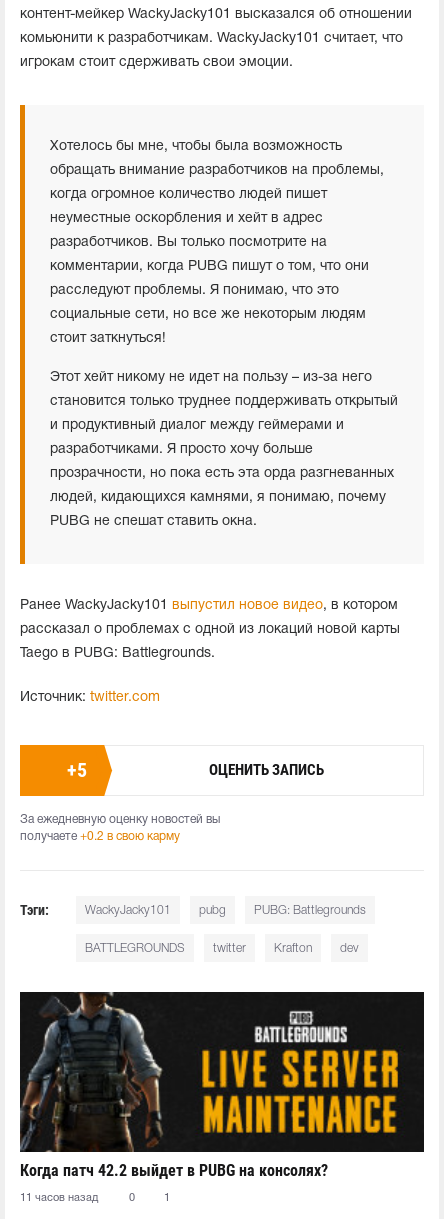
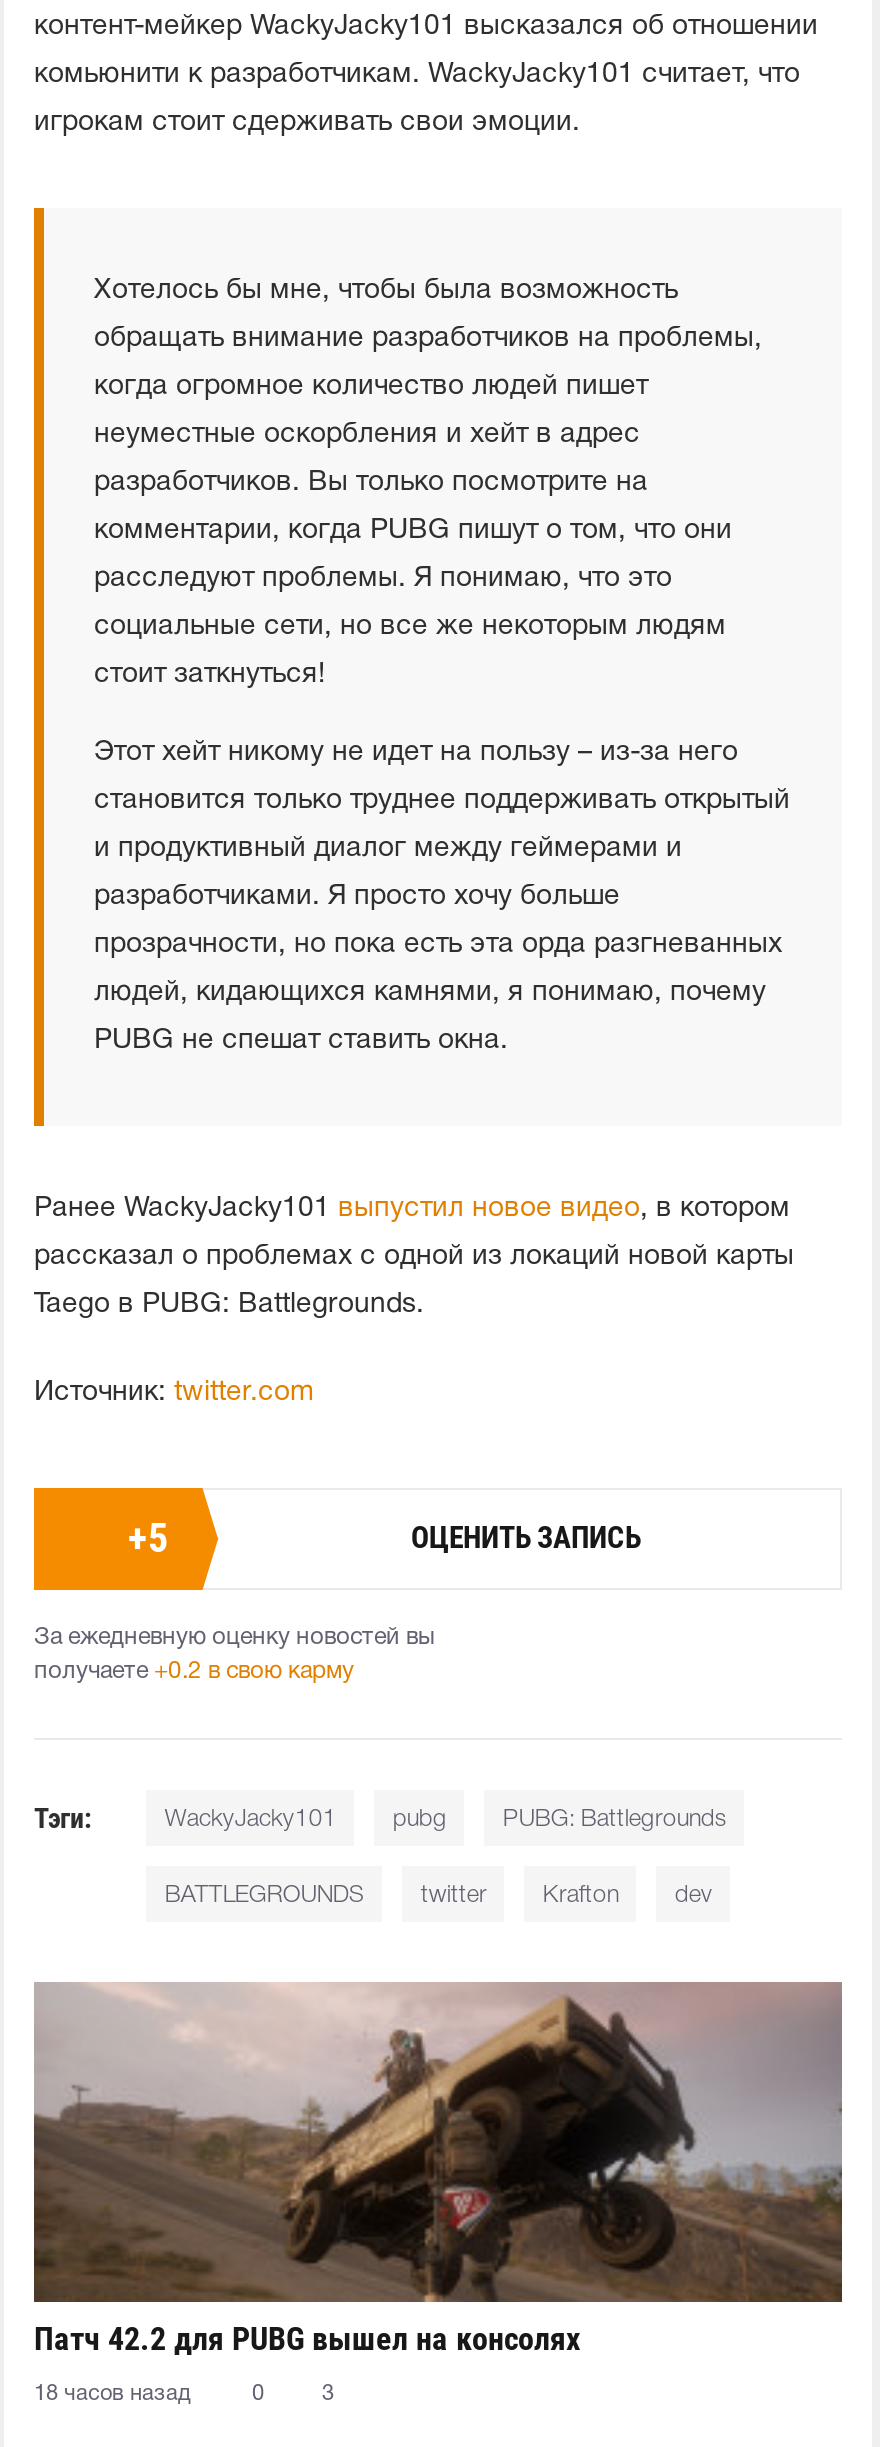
[20,991,424,1180] [image] | Когда патч 42.2 выйдет в PUBG на консолях? -> [34,1982,842,2357] [image] | Патч 42.2 для PUBG вышел на консолях
[20,1193,98,1203] 11 часов назад -> [34,2383,190,2403] 18 часов назад
[164,1193,170,1203] 1 -> [322,2383,334,2403] 3

